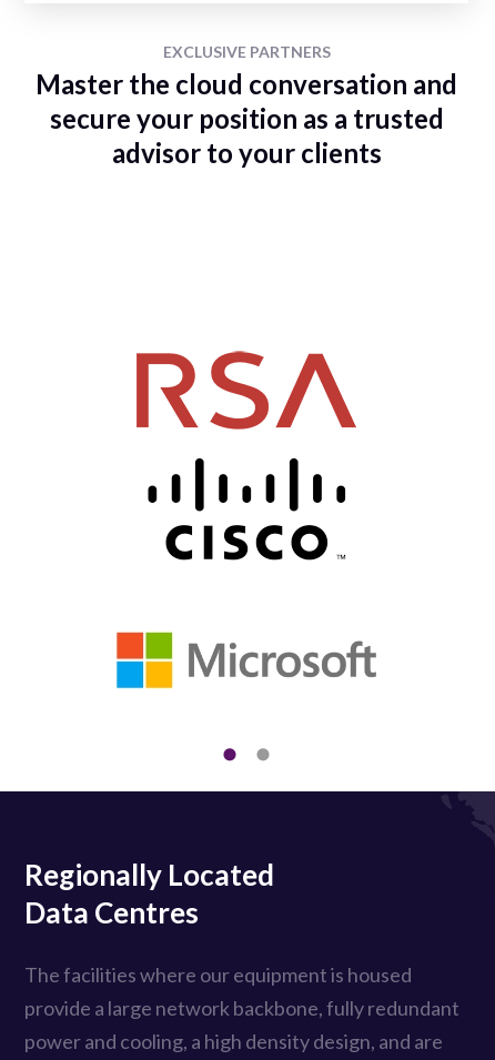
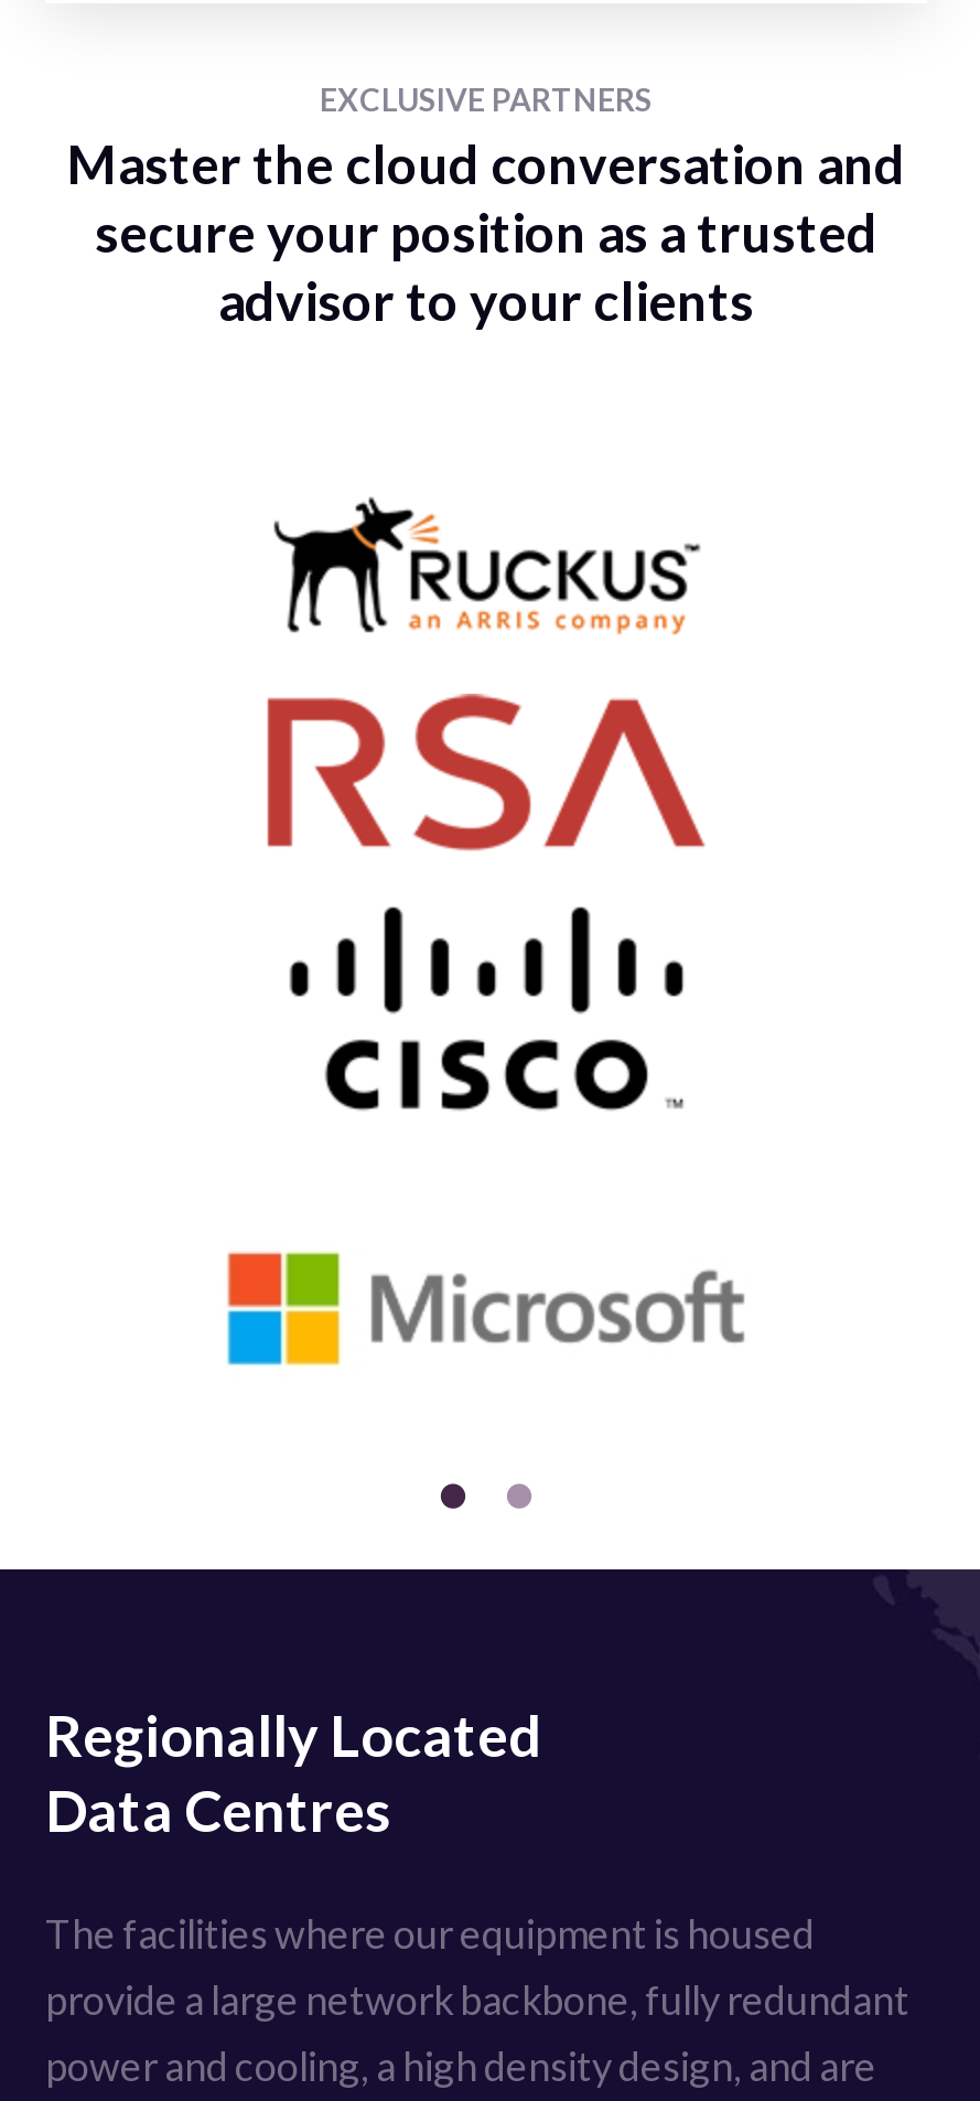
none -> [272,495,702,636] [image]

